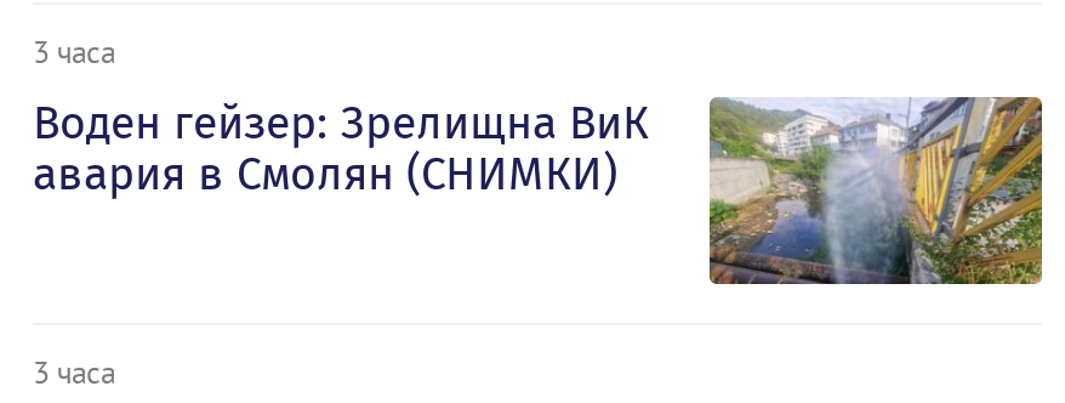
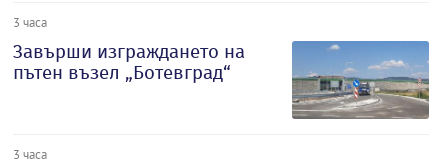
[33,94,649,201] Воден гейзер: Зрелищна ВиК | авария в Смолян (СНИМКИ) -> [13,40,245,84] Завърши изграждането на | пътен възел „Ботевград“
[707,93,1044,285] [image] -> [291,40,430,120] [image]

